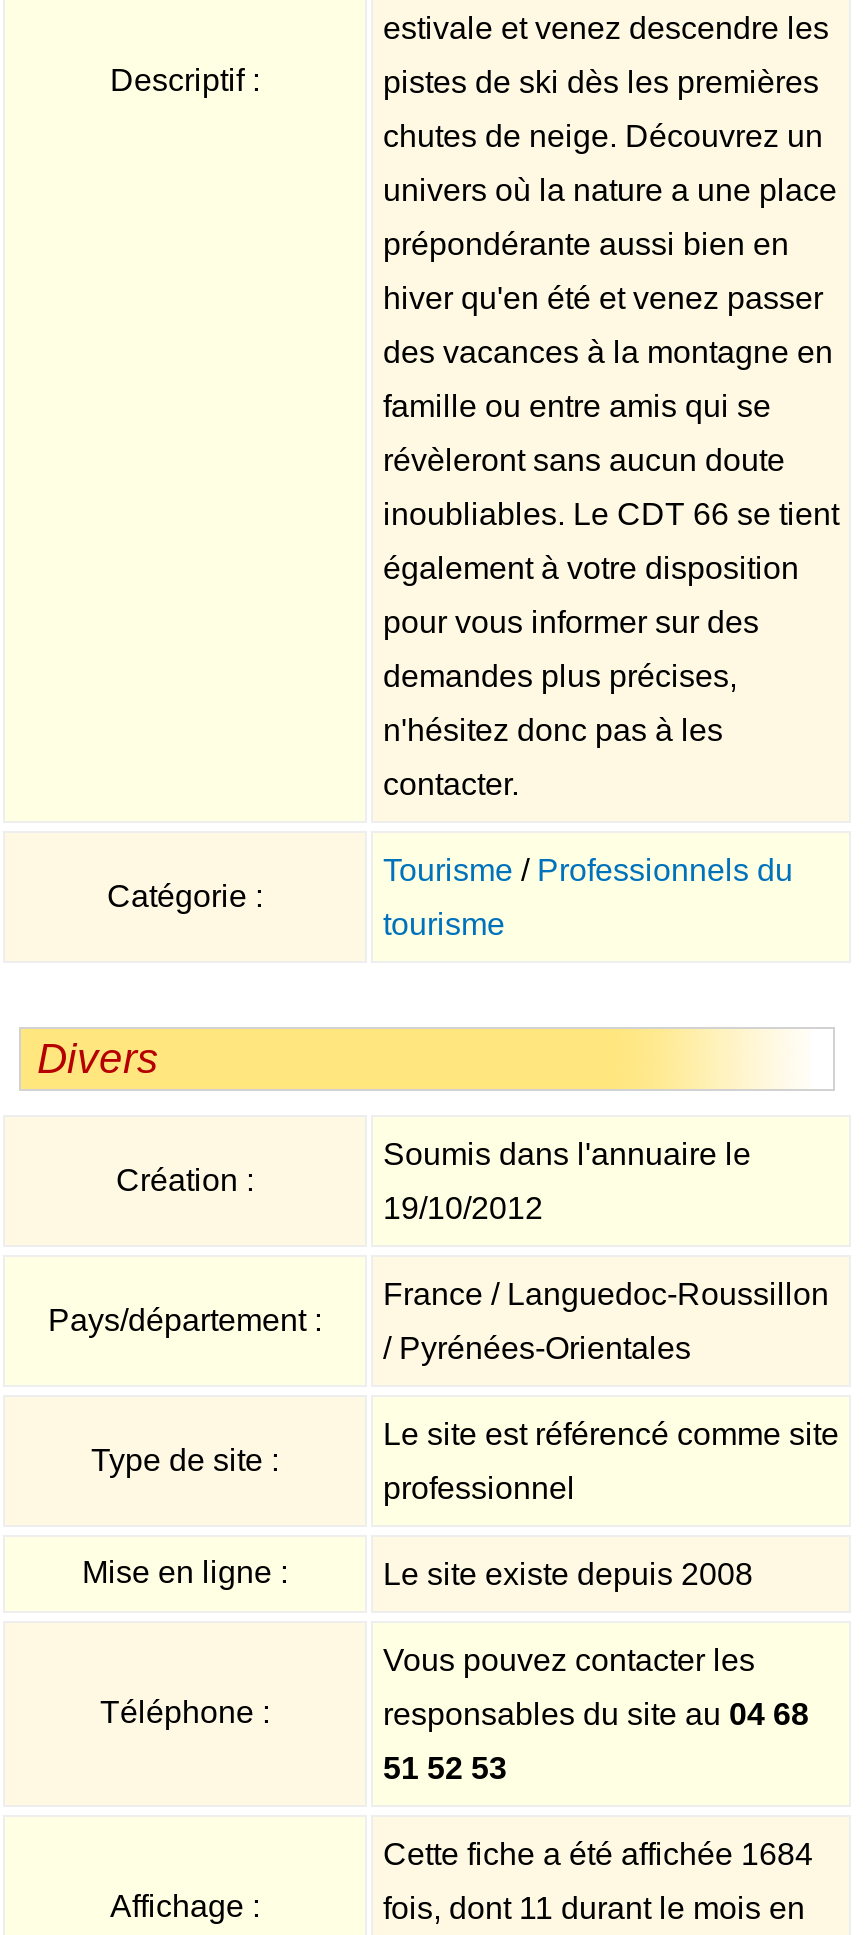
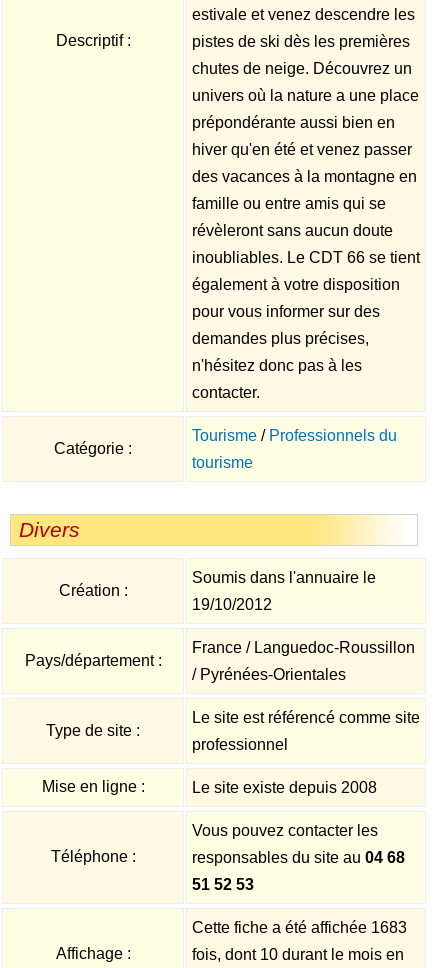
[383,1837,813,1871] Cette fiche a été affichée 1684 -> [192,919,407,936] Cette fiche a été affichée 1683
[383,1891,805,1925] fois, dont 11 durant le mois en -> [192,946,404,963] fois, dont 10 durant le mois en

